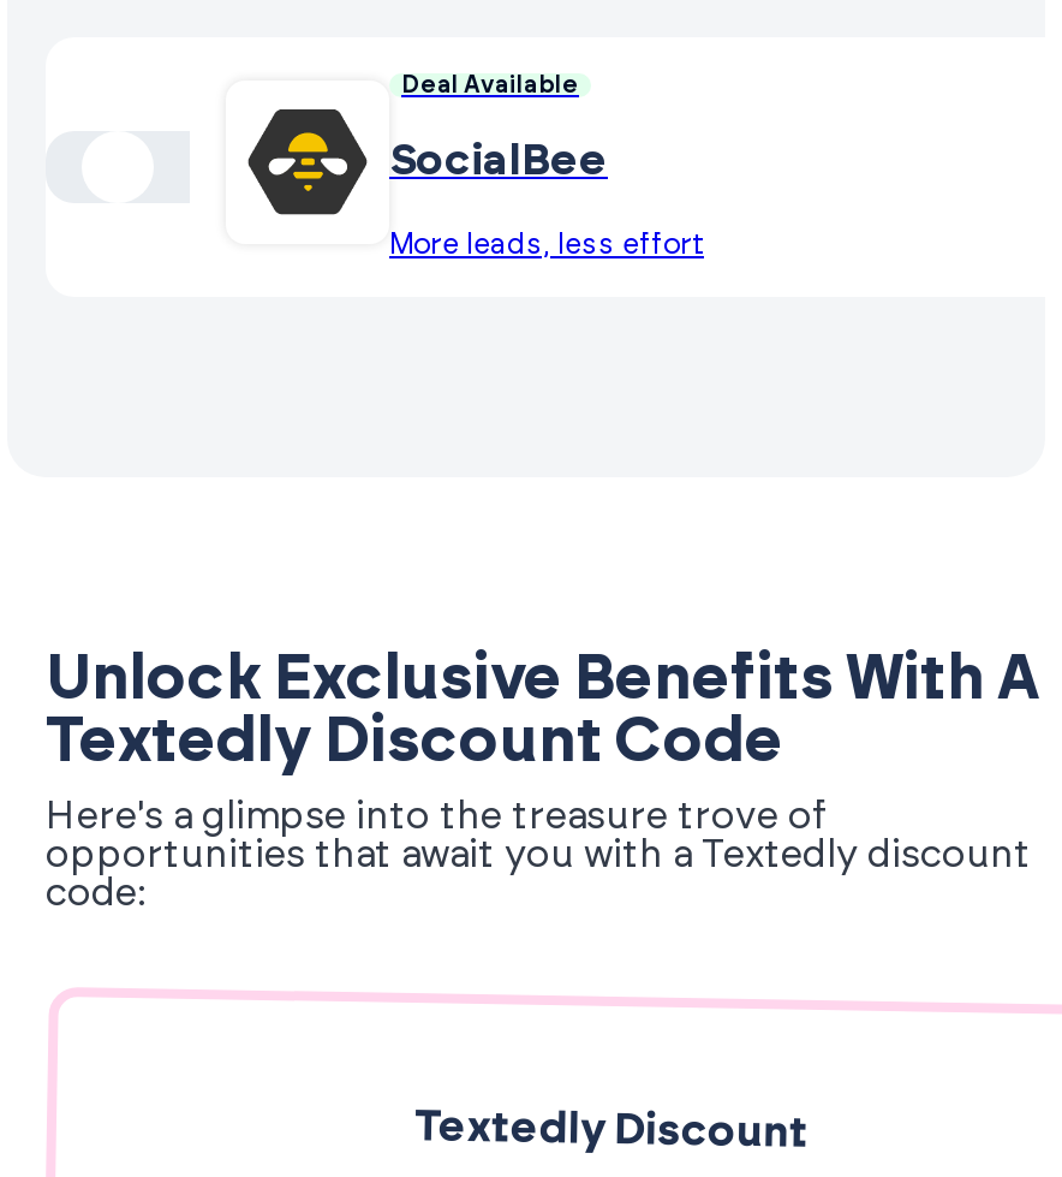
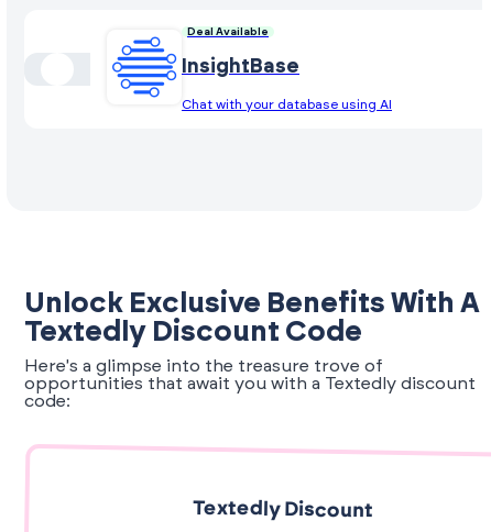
[238,97,608,227] [image] | SocialBee -> [111,35,299,99] [image] | InsightBase
[389,229,704,258] More leads, less effort -> [182,98,392,111] Chat with your database using AI

